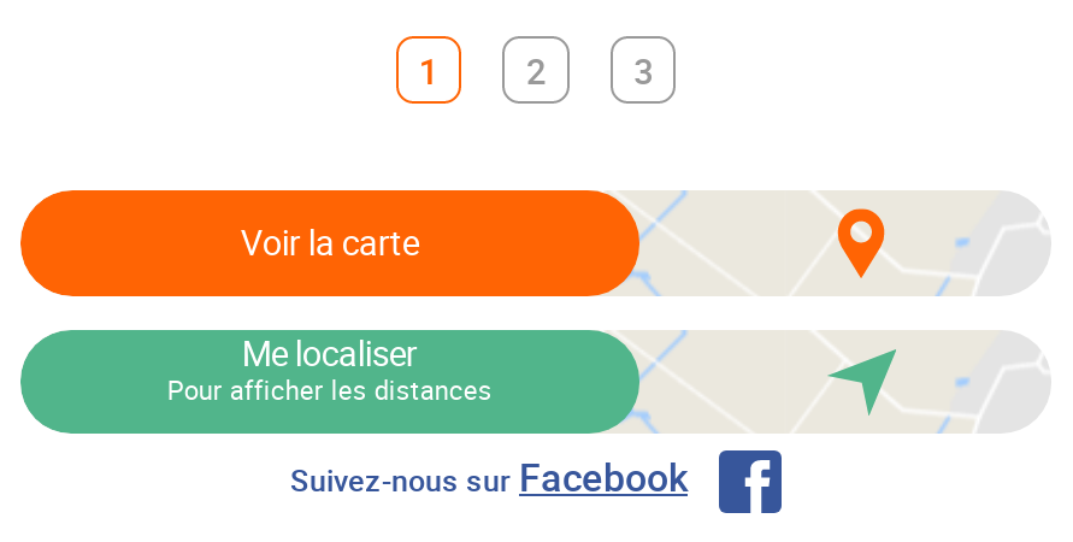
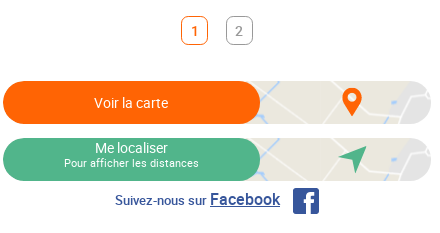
[634,48,653,93] 3 -> none

